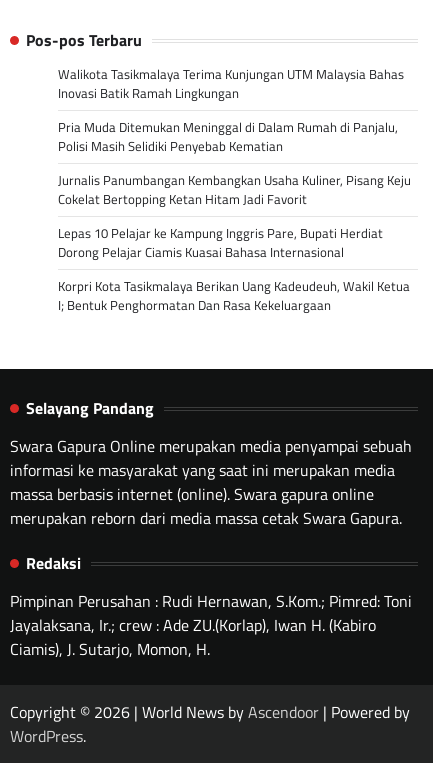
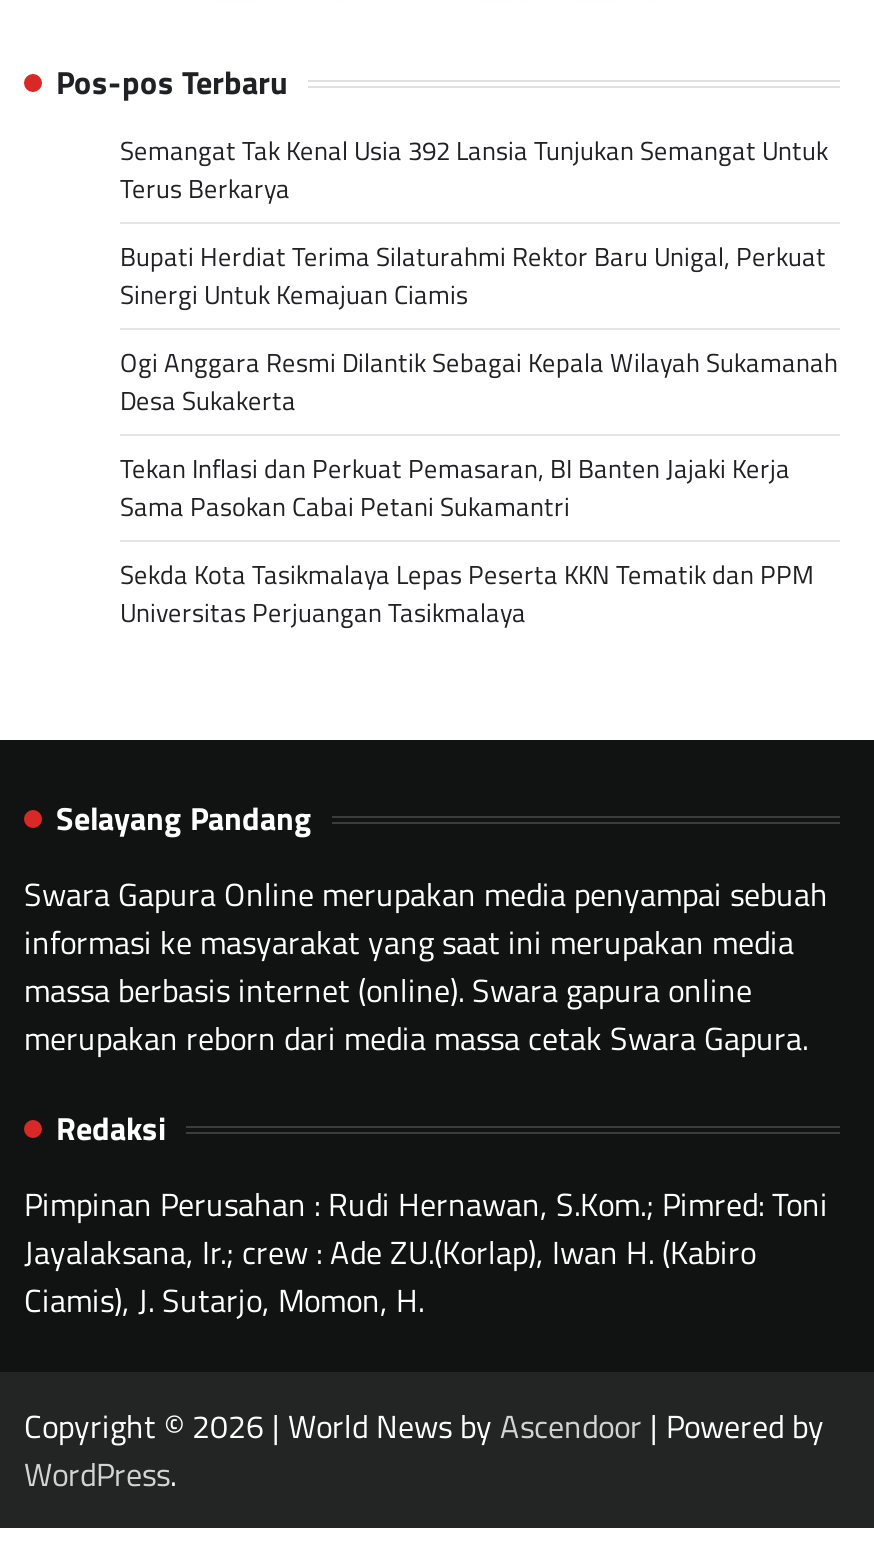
[58,64,404,103] Walikota Tasikmalaya Terima Kunjungan UTM Malaysia Bahas | Inovasi Batik Ramah Lingkungan -> [120,131,828,209] Semangat Tak Kenal Usia 392 Lansia Tunjukan Semangat Untuk | Terus Berkarya
[58,117,398,156] Pria Muda Ditemukan Meninggal di Dalam Rumah di Panjalu, | Polisi Masih Selidiki Penyebab Kematian -> [120,237,826,315] Bupati Herdiat Terima Silaturahmi Rektor Baru Unigal, Perkuat | Sinergi Untuk Kemajuan Ciamis
[58,170,411,209] Jurnalis Panumbangan Kembangkan Usaha Kuliner, Pisang Keju | Cokelat Bertopping Ketan Hitam Jadi Favorit -> [120,343,838,421] Ogi Anggara Resmi Dilantik Sebagai Kepala Wilayah Sukamanah | Desa Sukakerta
[58,223,383,262] Lepas 10 Pelajar ke Kampung Inggris Pare, Bupati Herdiat | Dorong Pelajar Ciamis Kuasai Bahasa Internasional -> [120,449,790,527] Tekan Inflasi dan Perkuat Pemasaran, BI Banten Jajaki Kerja | Sama Pasokan Cabai Petani Sukamantri
[58,276,410,315] Korpri Kota Tasikmalaya Berikan Uang Kadeudeuh, Wakil Ketua | I; Bentuk Penghormatan Dan Rasa Kekeluargaan -> [120,555,814,633] Sekda Kota Tasikmalaya Lepas Peserta KKN Tematik dan PPM | Universitas Perjuangan Tasikmalaya

